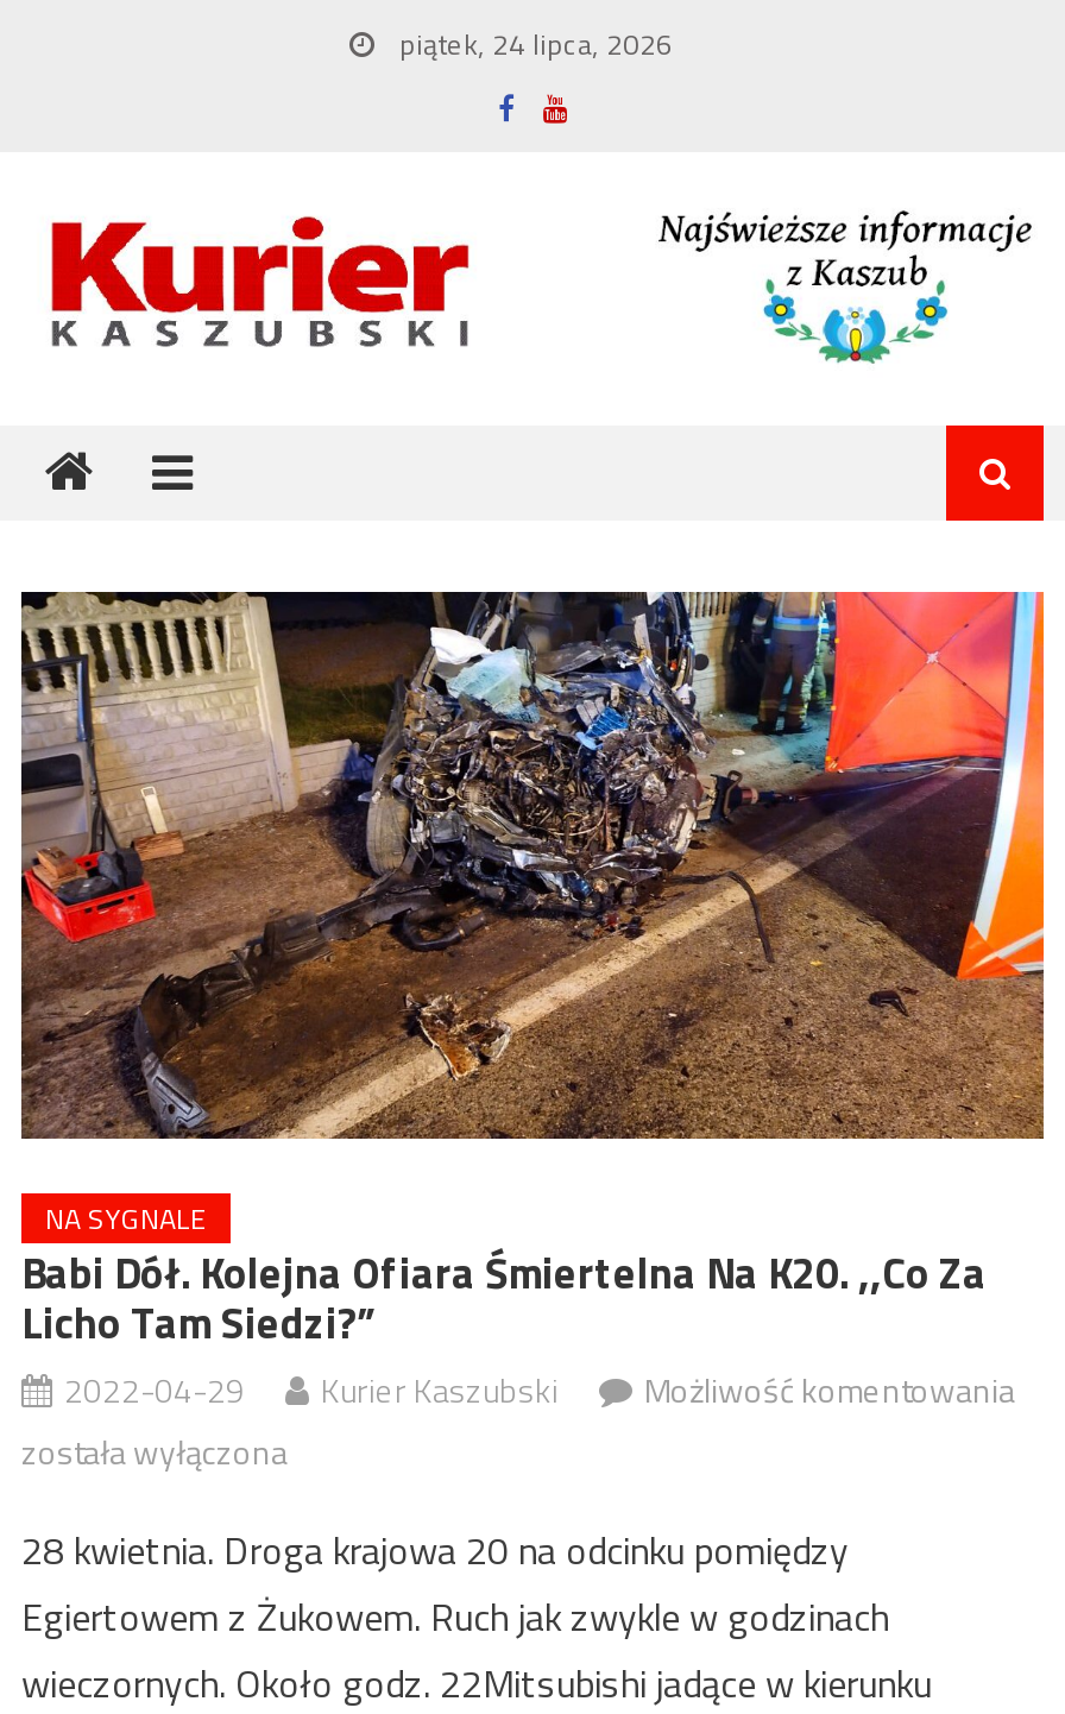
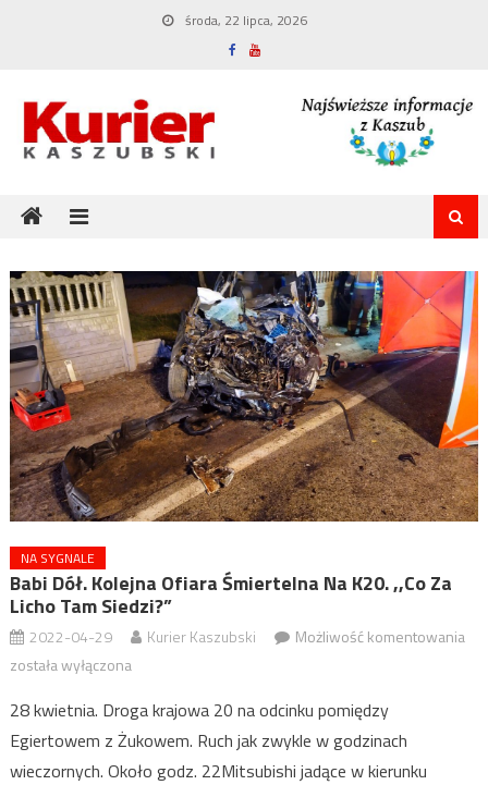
[392,21,673,67] piątek, 24 lipca, 2026 -> [181,10,307,30] środa, 22 lipca, 2026

